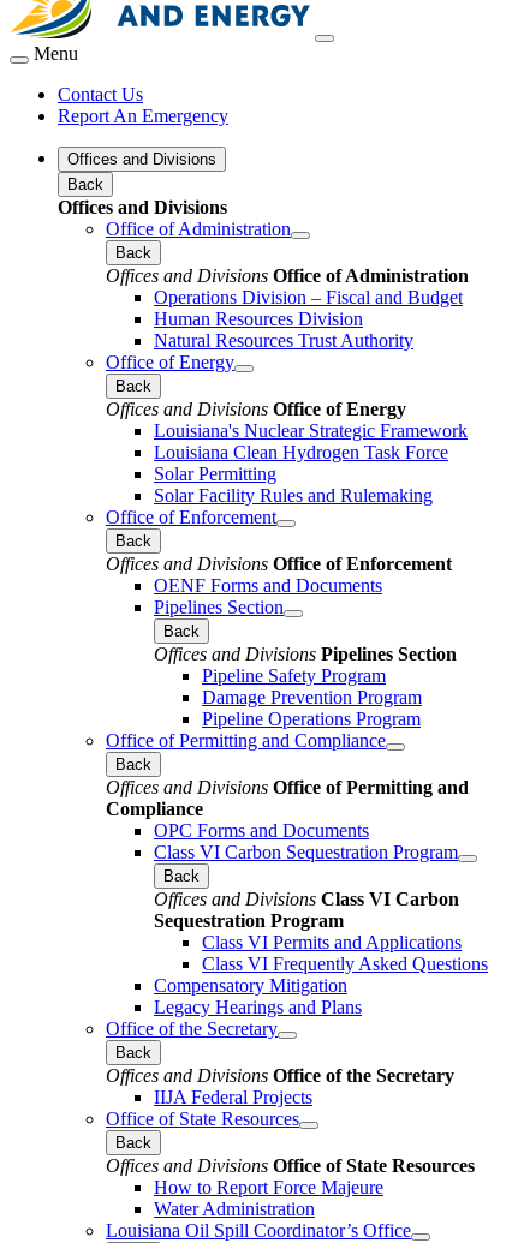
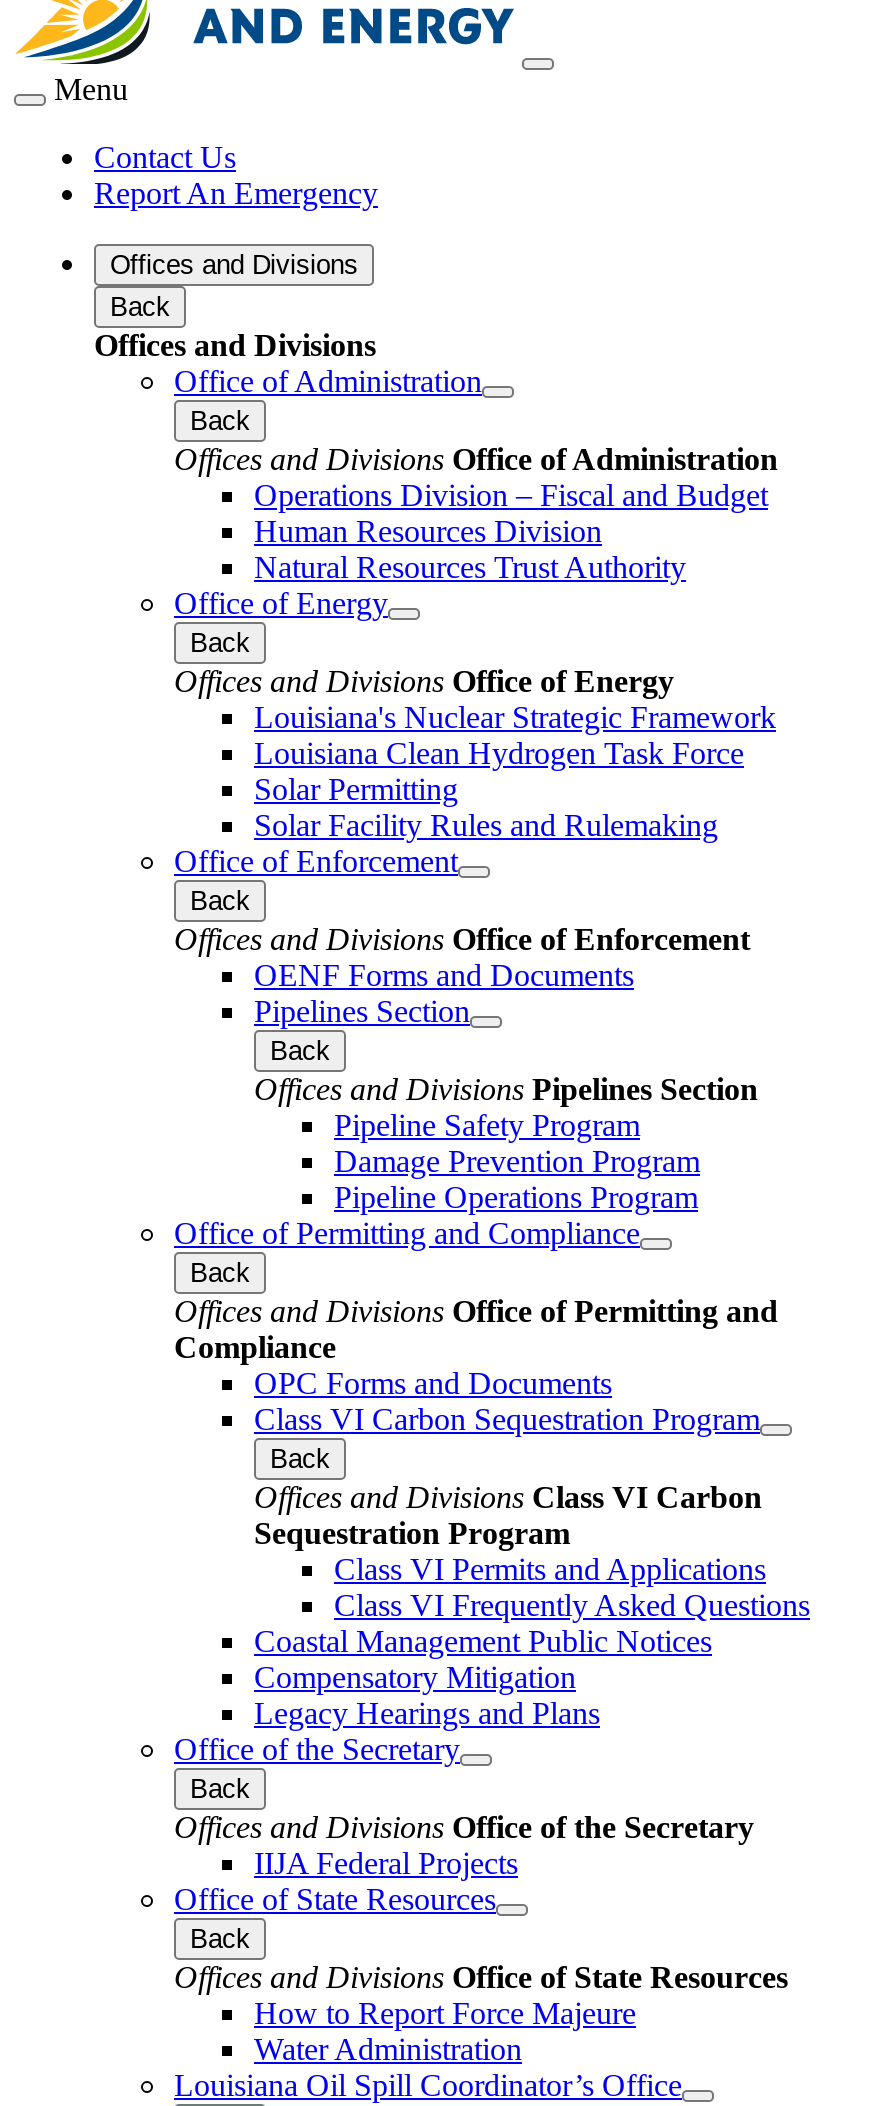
none -> [254,1623,712,1657] Coastal Management Public Notices

